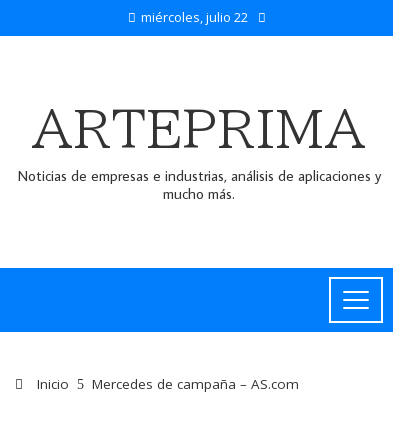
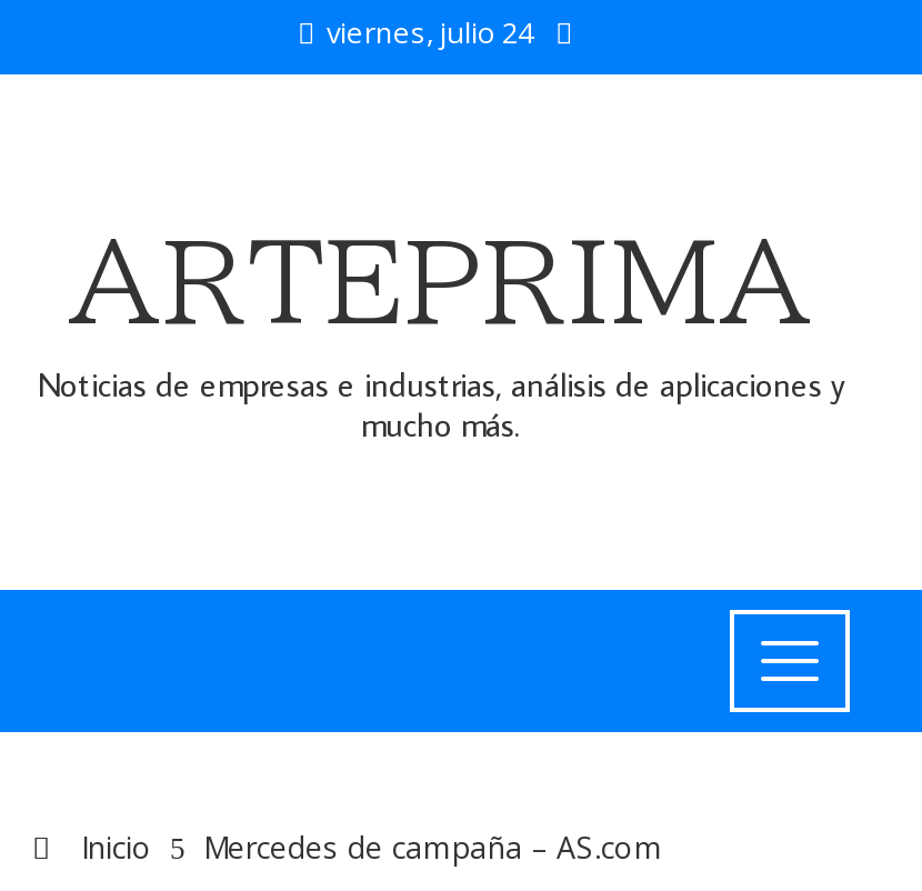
[140,8,247,26] miércoles, julio 22 -> [327,12,533,52] viernes, julio 24

